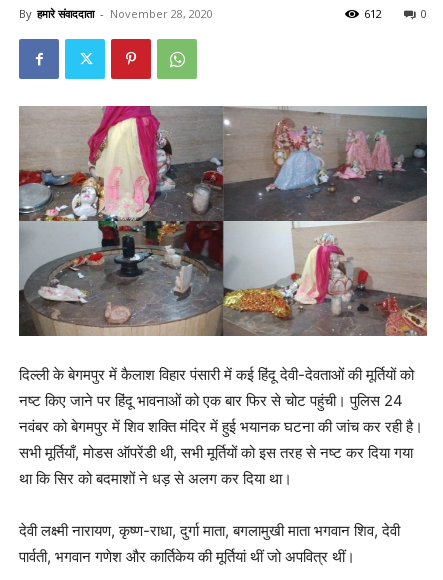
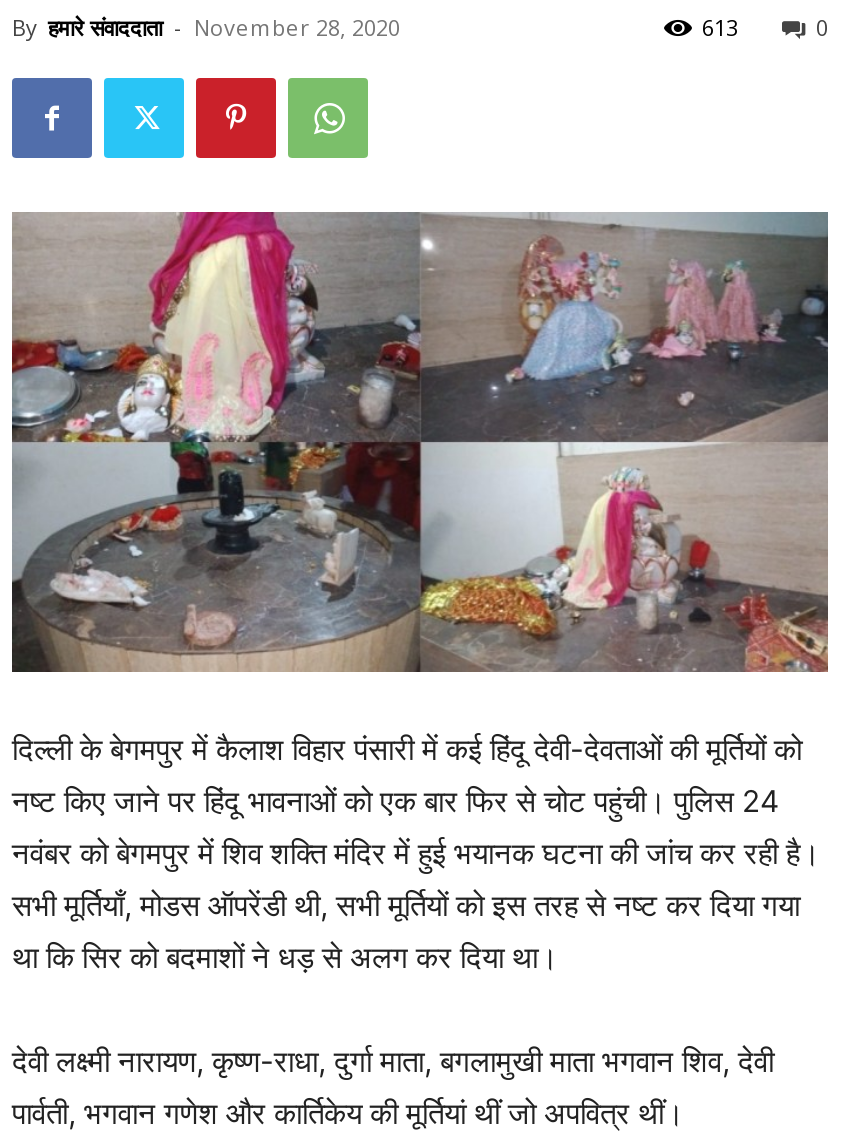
[364,6,382,21] 612 -> [702,12,738,42] 613

